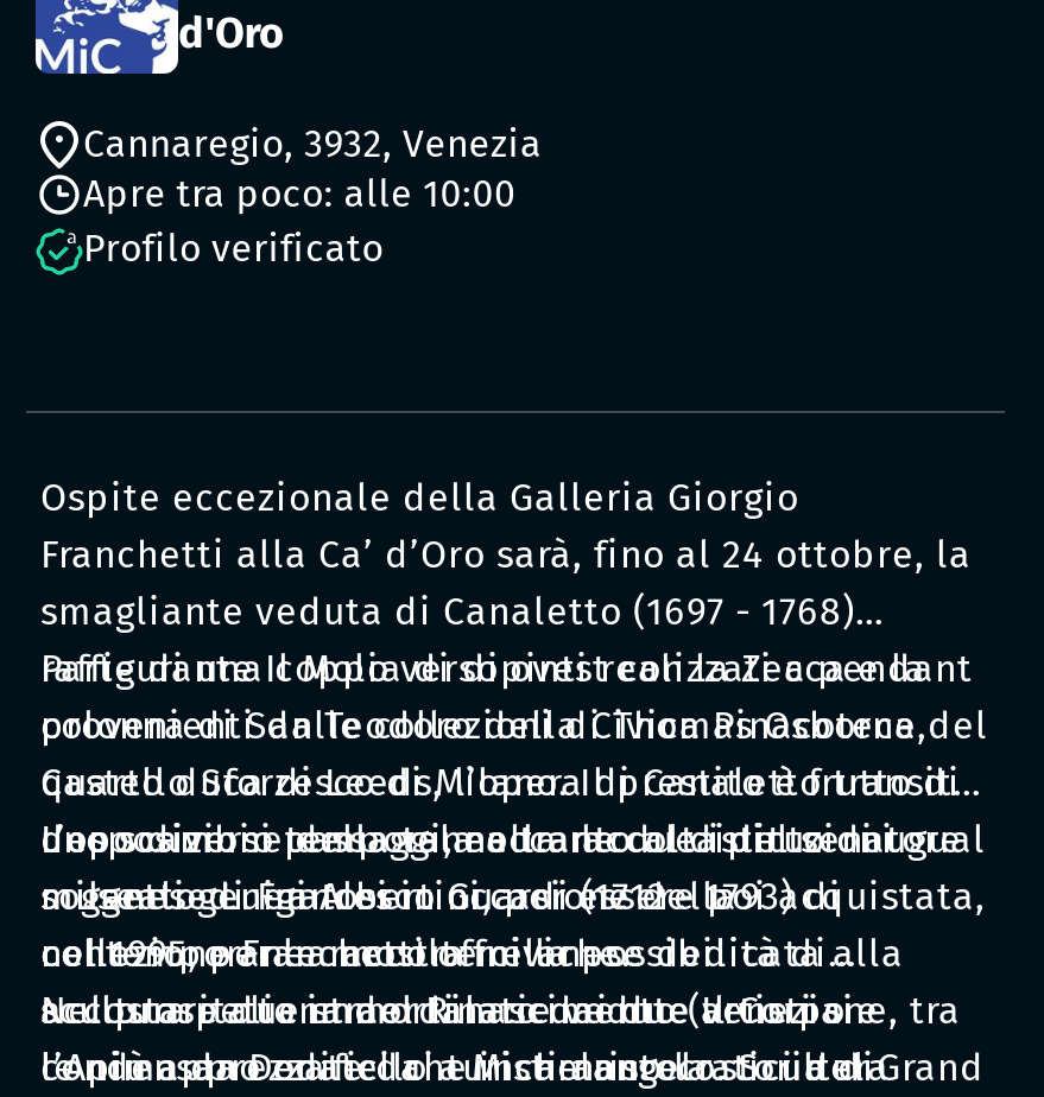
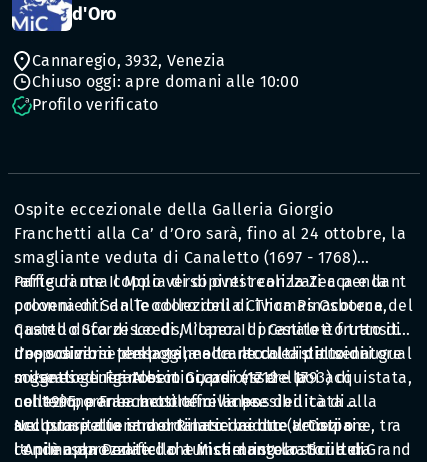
[83,172,516,217] Apre tra poco: alle 10:00 -> [32,72,299,91] Chiuso oggi: apre domani alle 10:00

